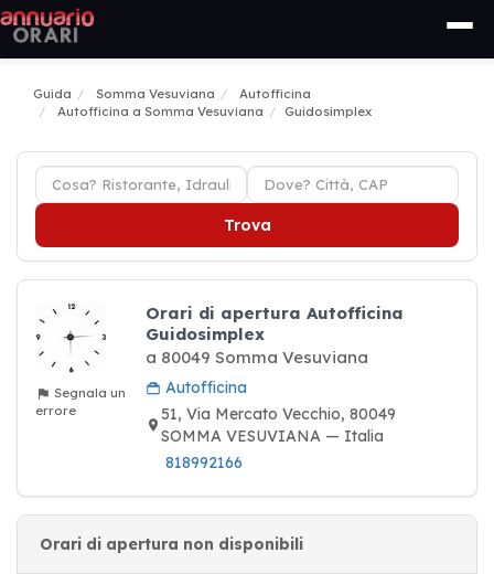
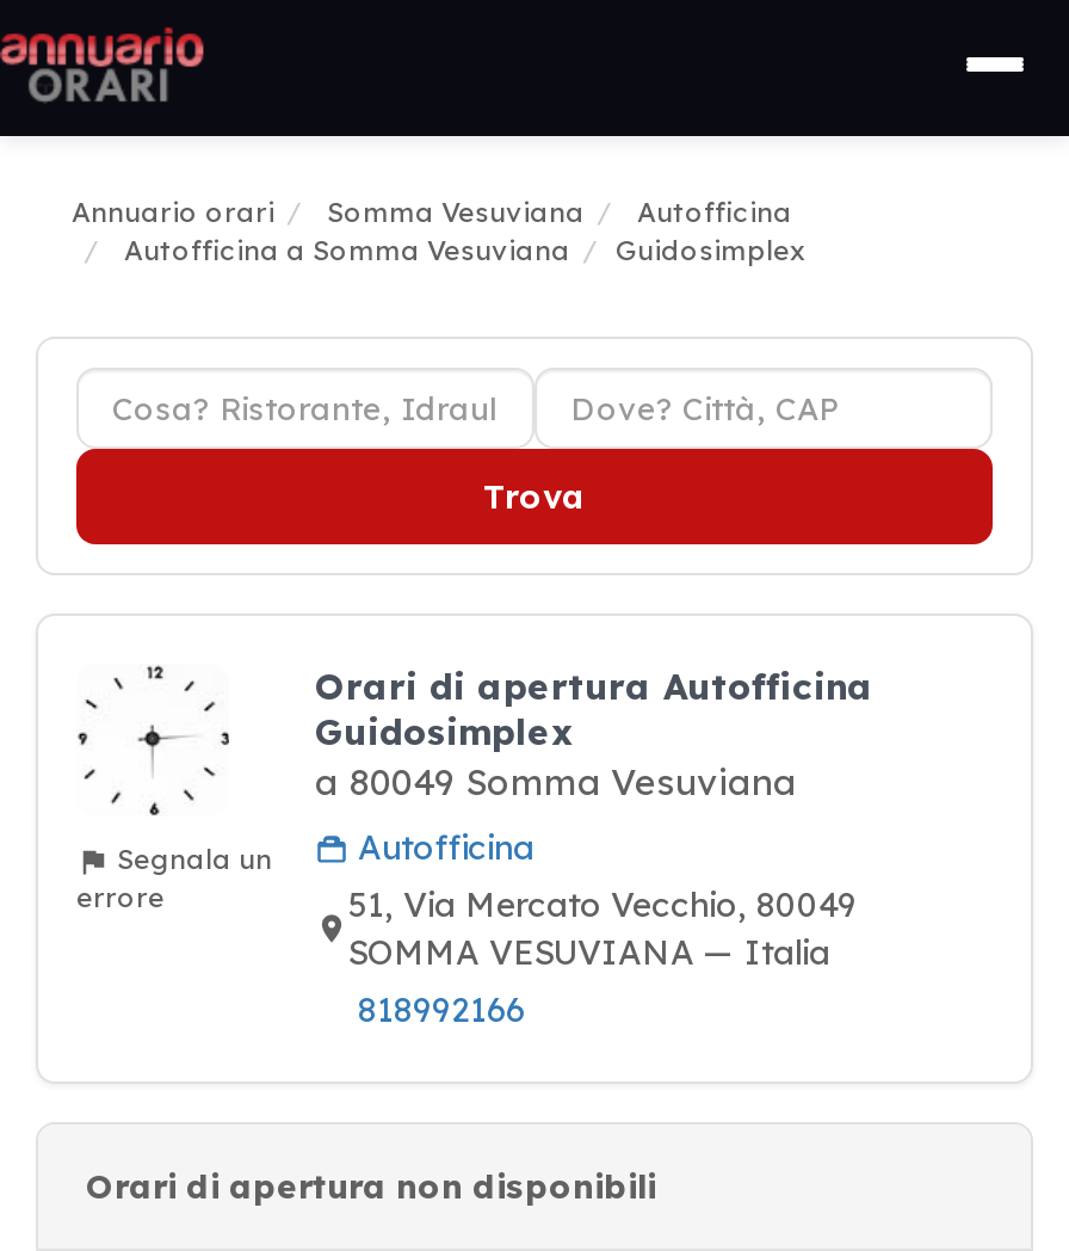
[33,86,72,102] Guida -> [72,196,274,229] Annuario orari

